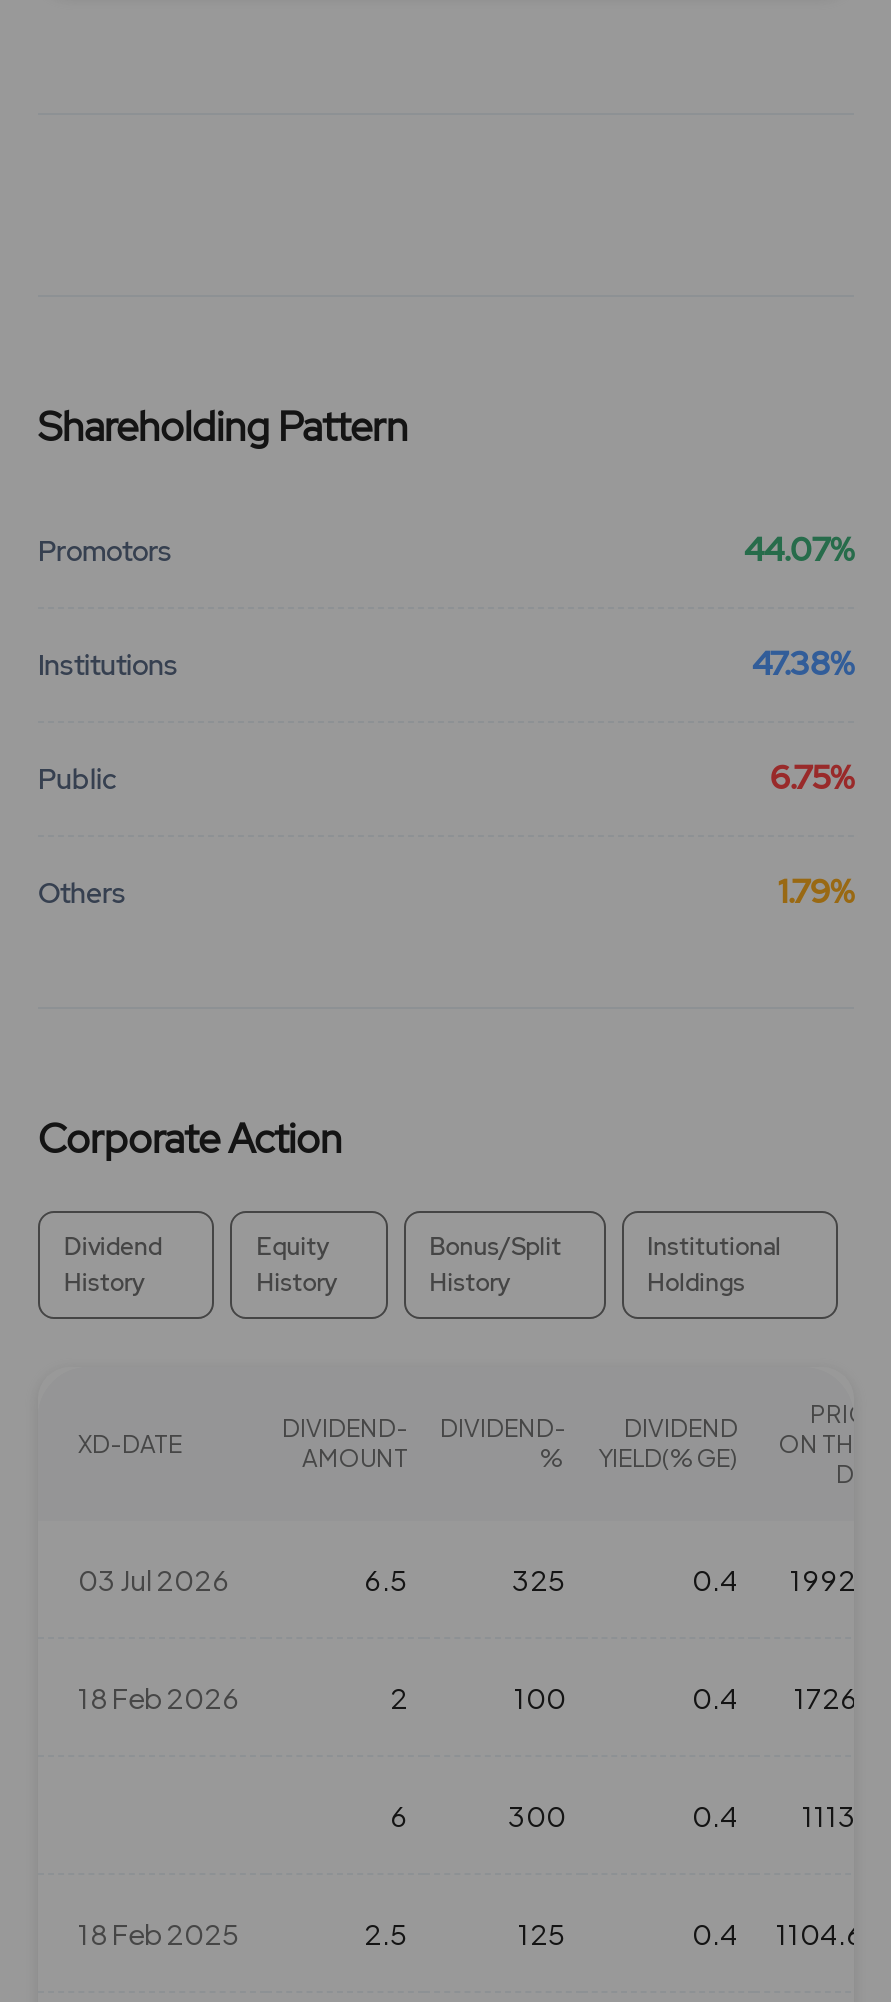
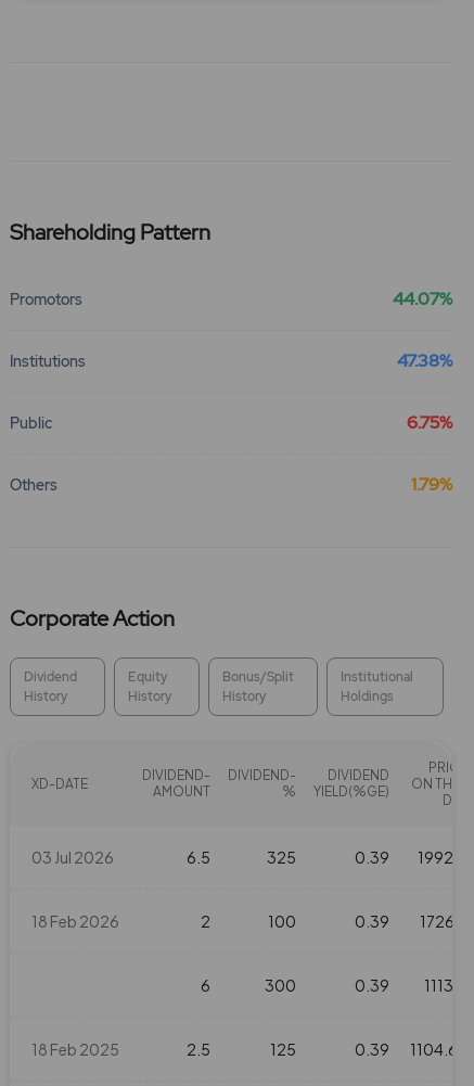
[692,1561,738,1597] 0.4 -> [355,847,389,867] 0.39
[692,1679,738,1715] 0.4 -> [355,911,389,931] 0.39
[692,1797,738,1833] 0.4 -> [355,975,389,995] 0.39
[692,1915,738,1951] 0.4 -> [355,1039,389,1059] 0.39

